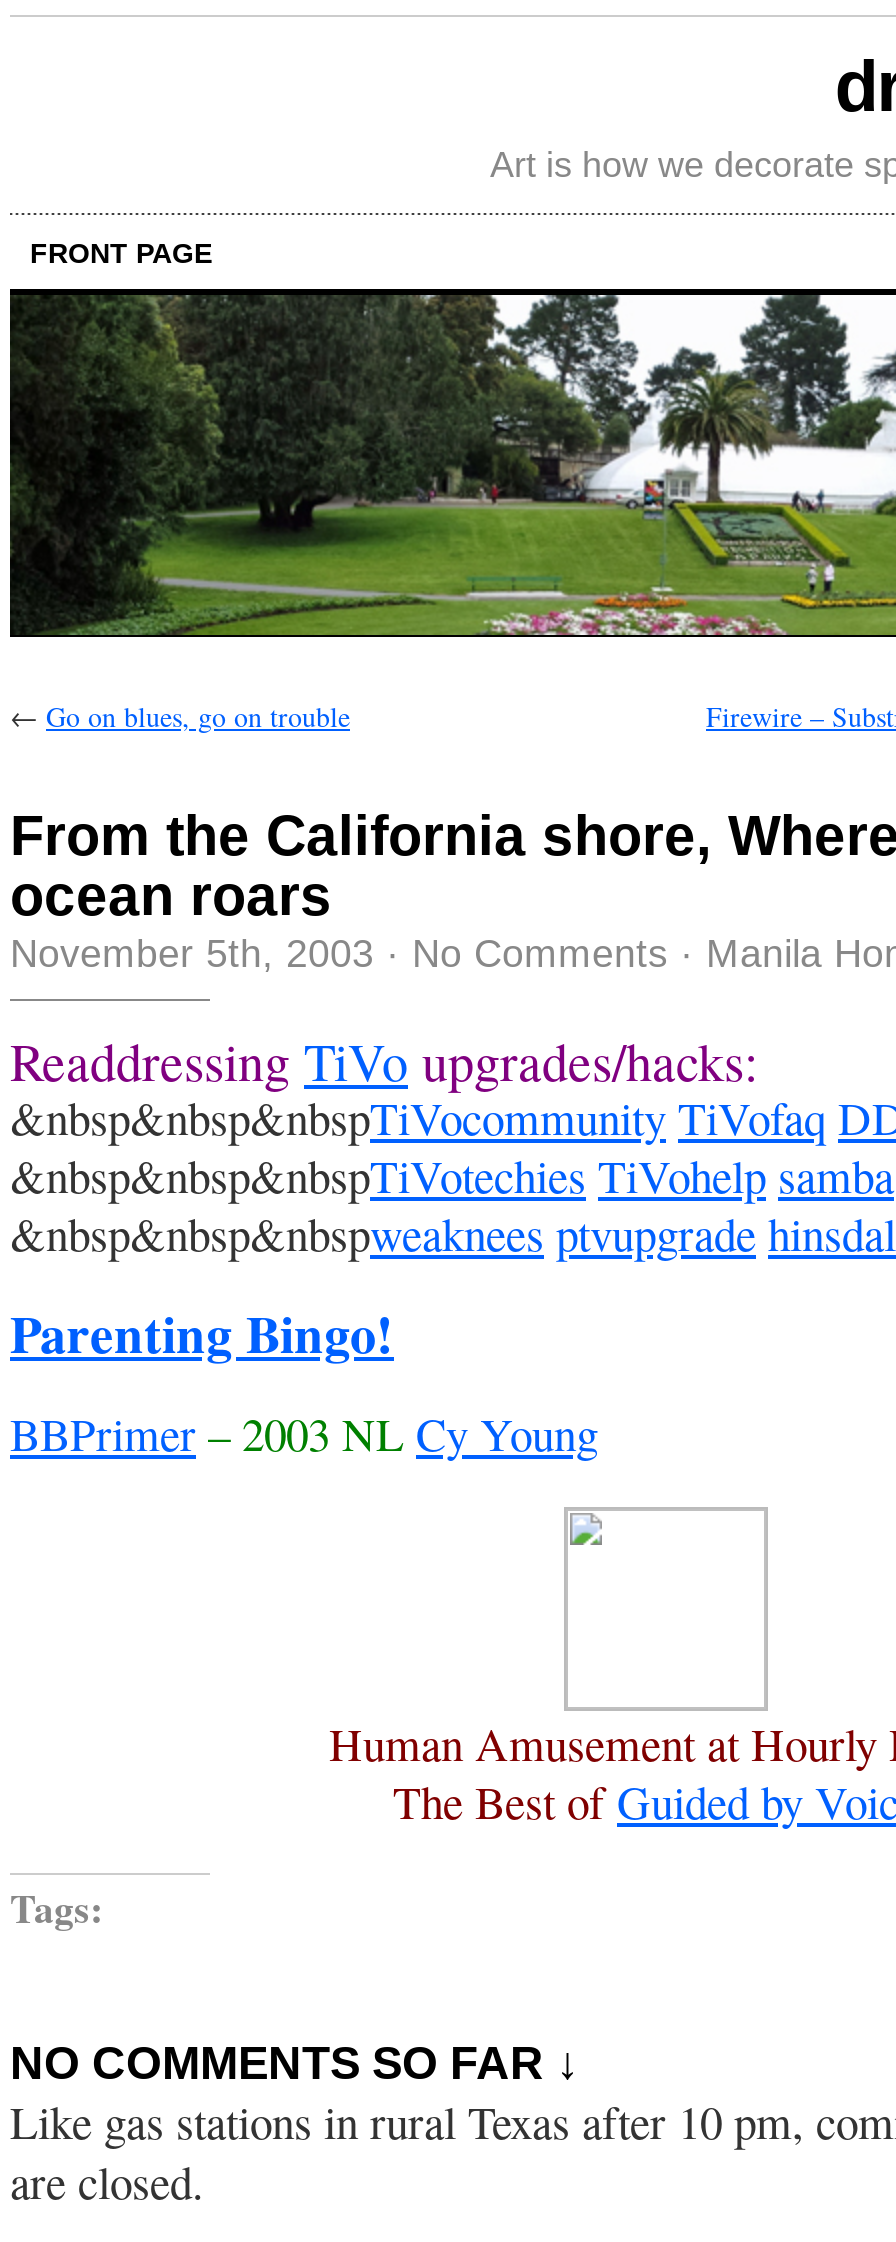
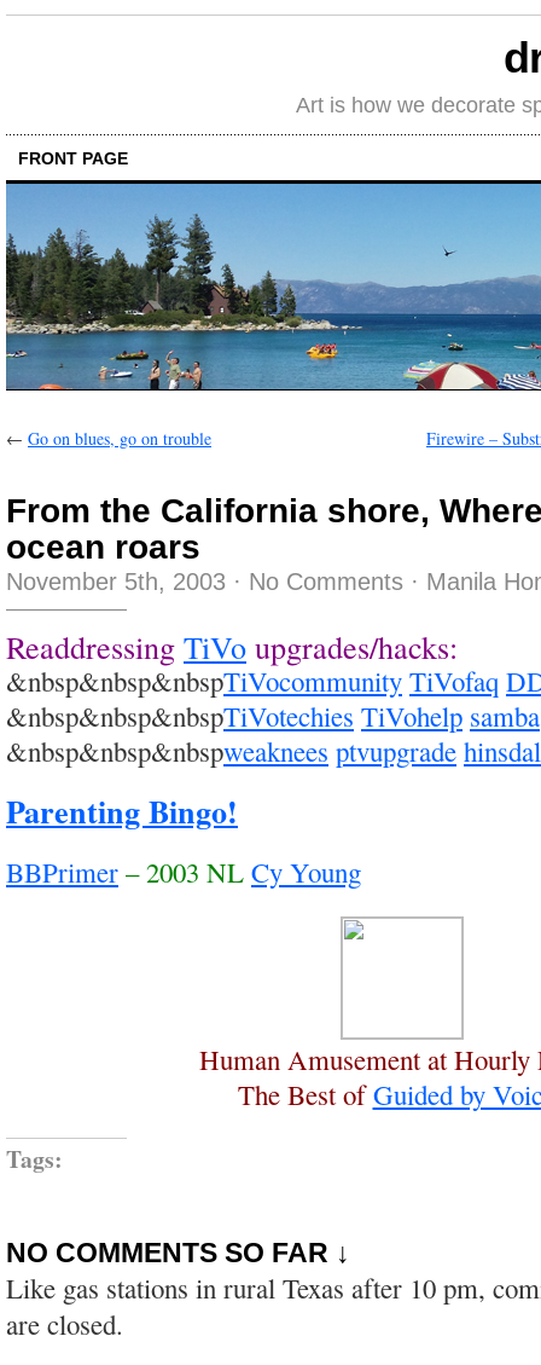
[8,293,890,637] [image] -> [5,183,537,391] [image]

